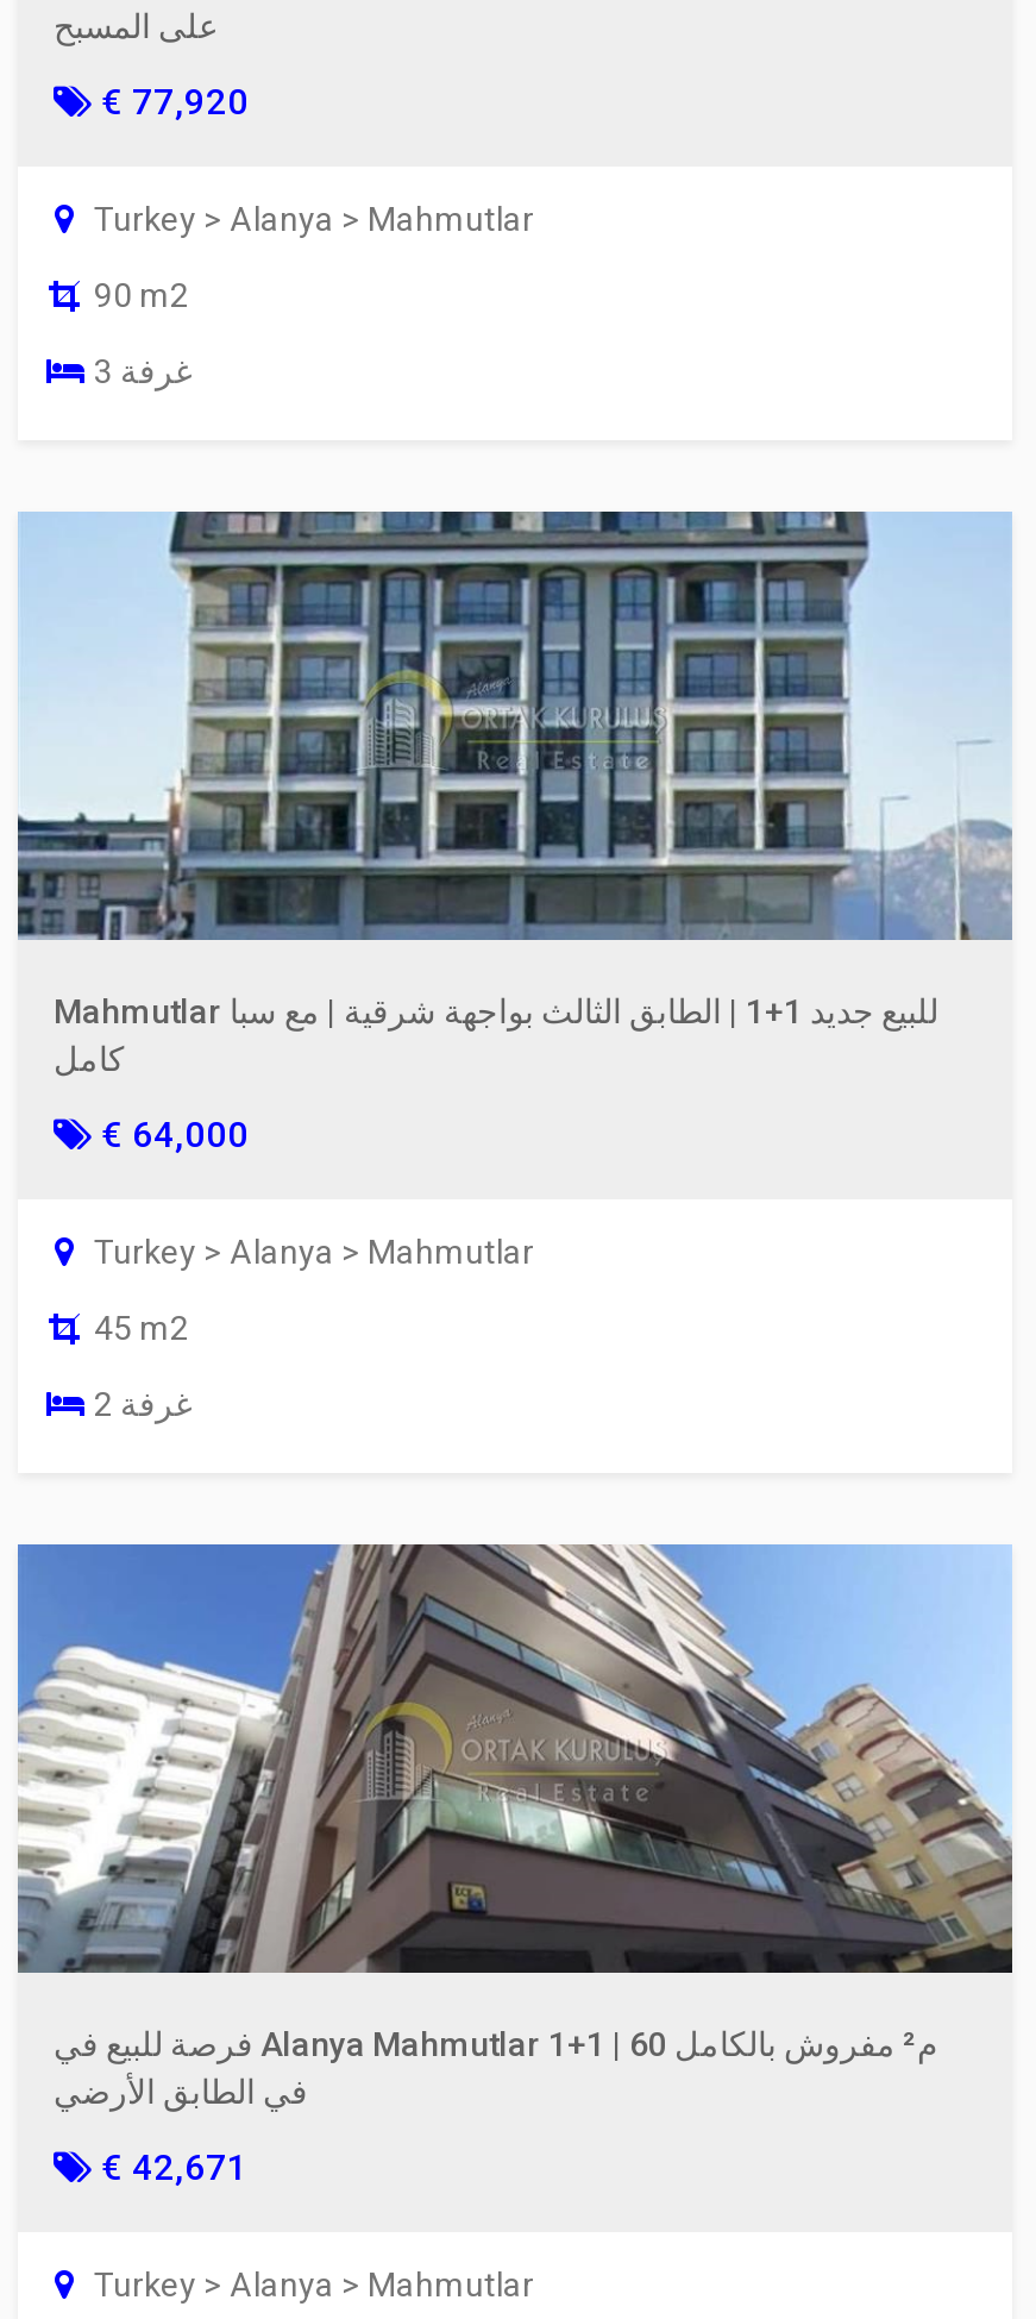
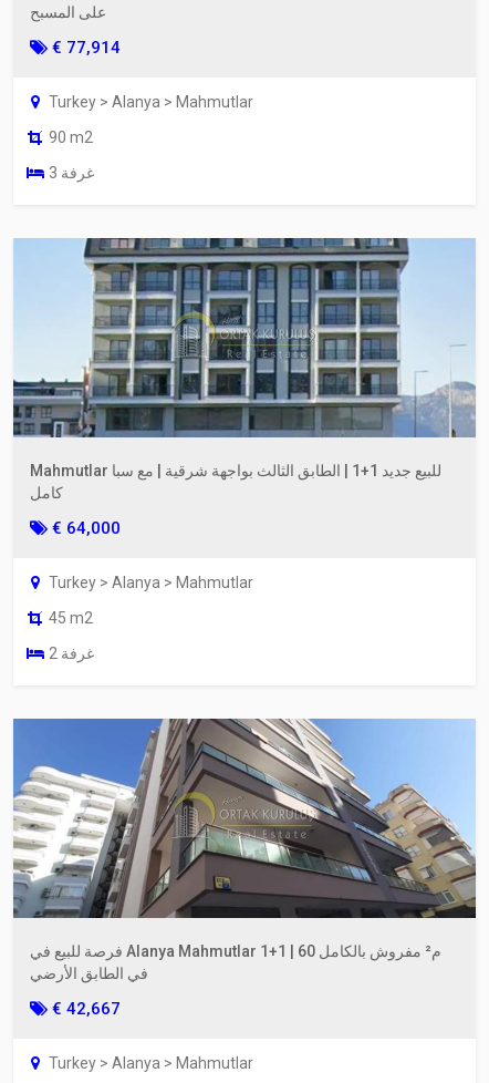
[92,81,249,124] € 77,920 -> [48,38,121,58] € 77,914
[92,2146,249,2189] € 42,671 -> [48,999,121,1019] € 42,667

